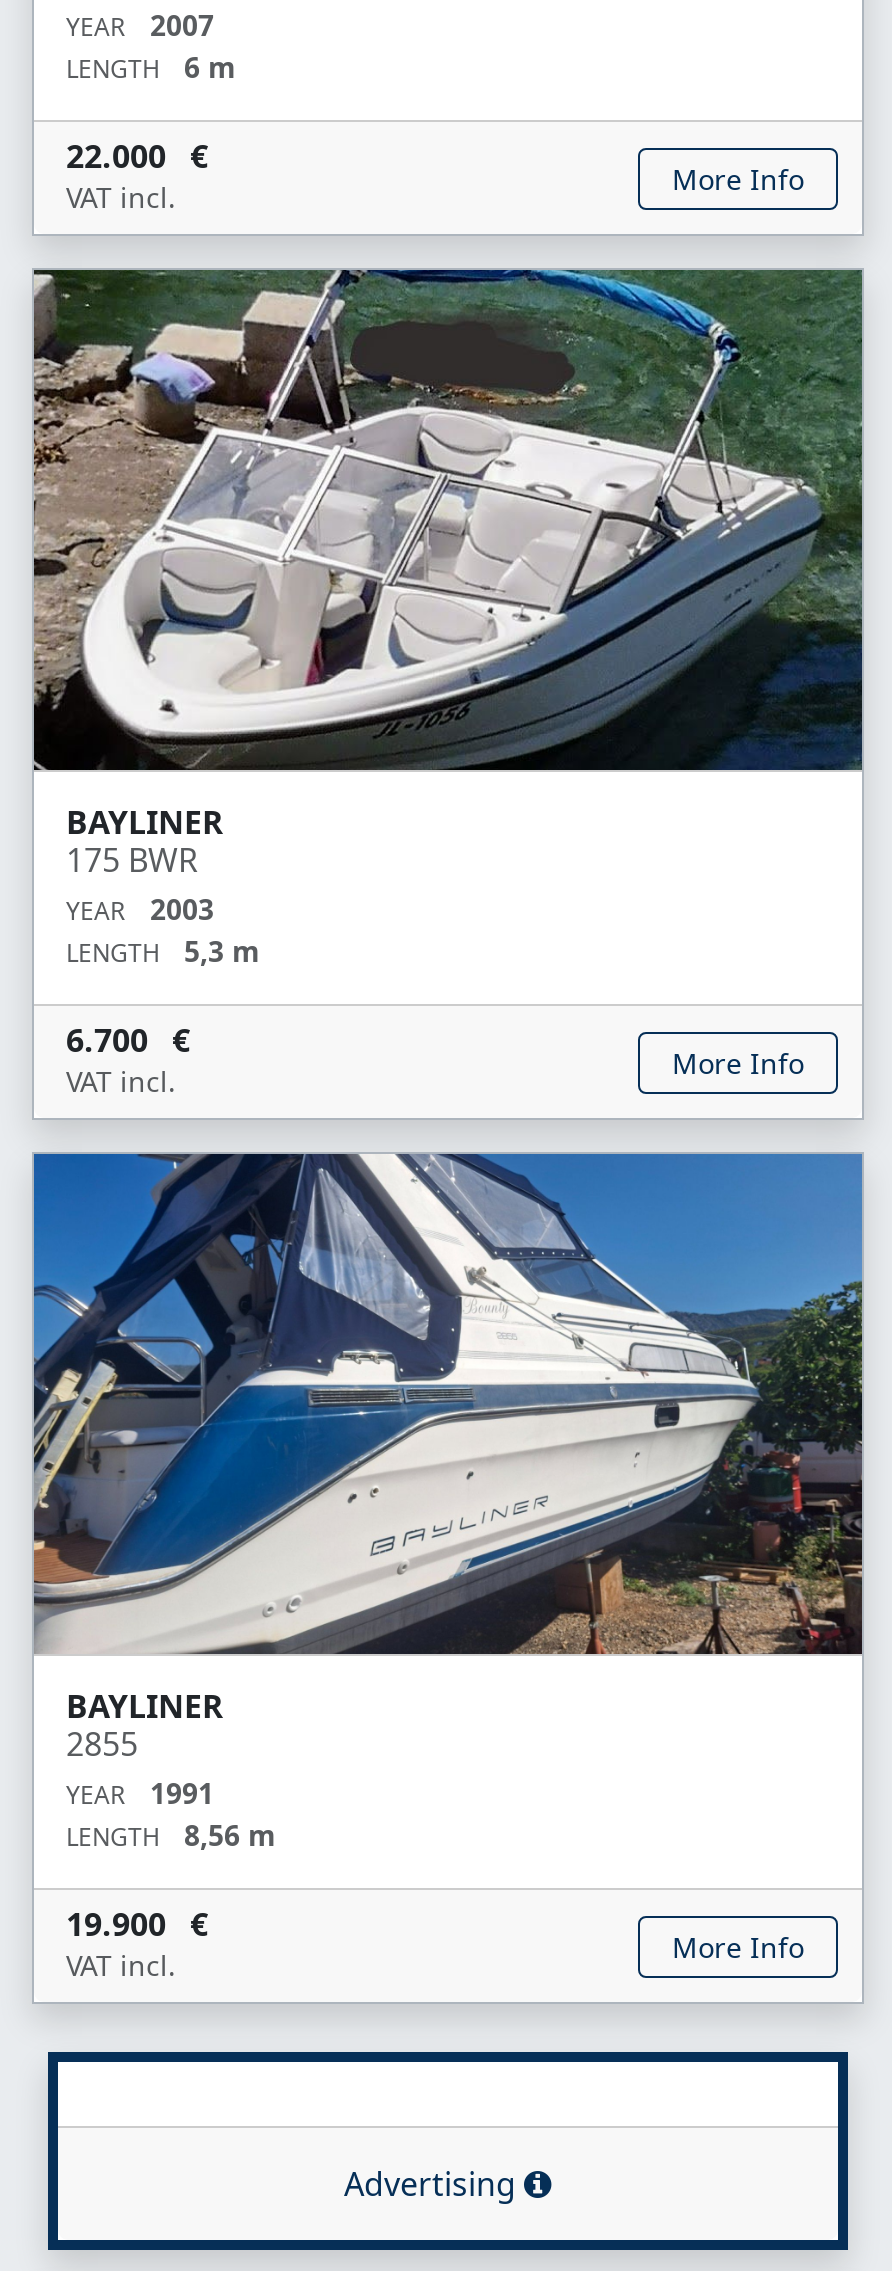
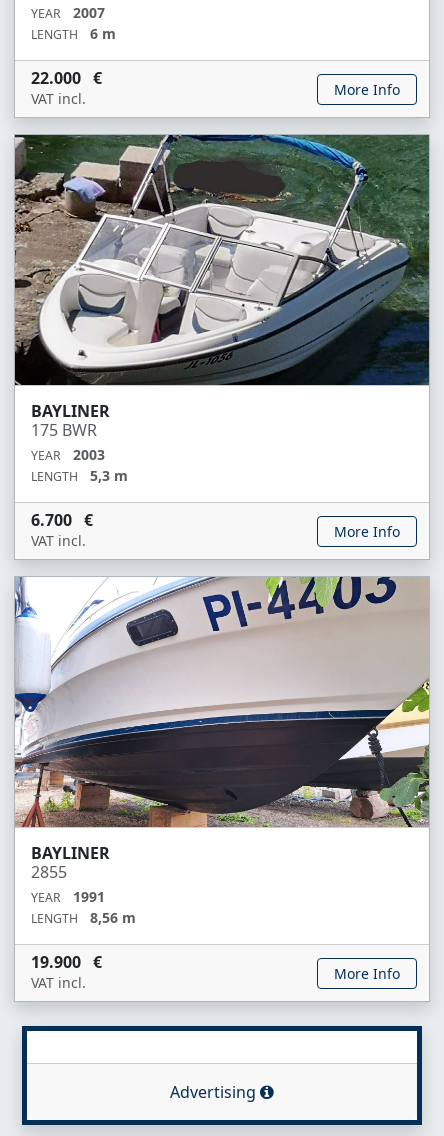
[32,1152,864,1656] [image] -> [15,576,430,828] [image]

